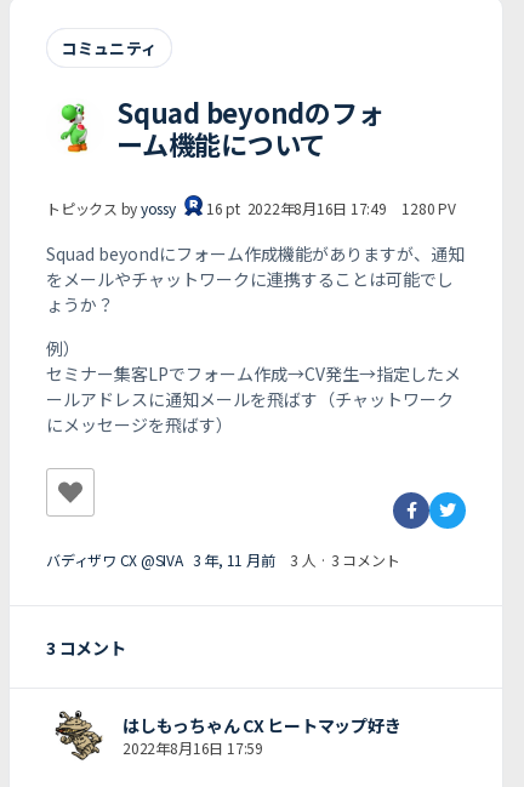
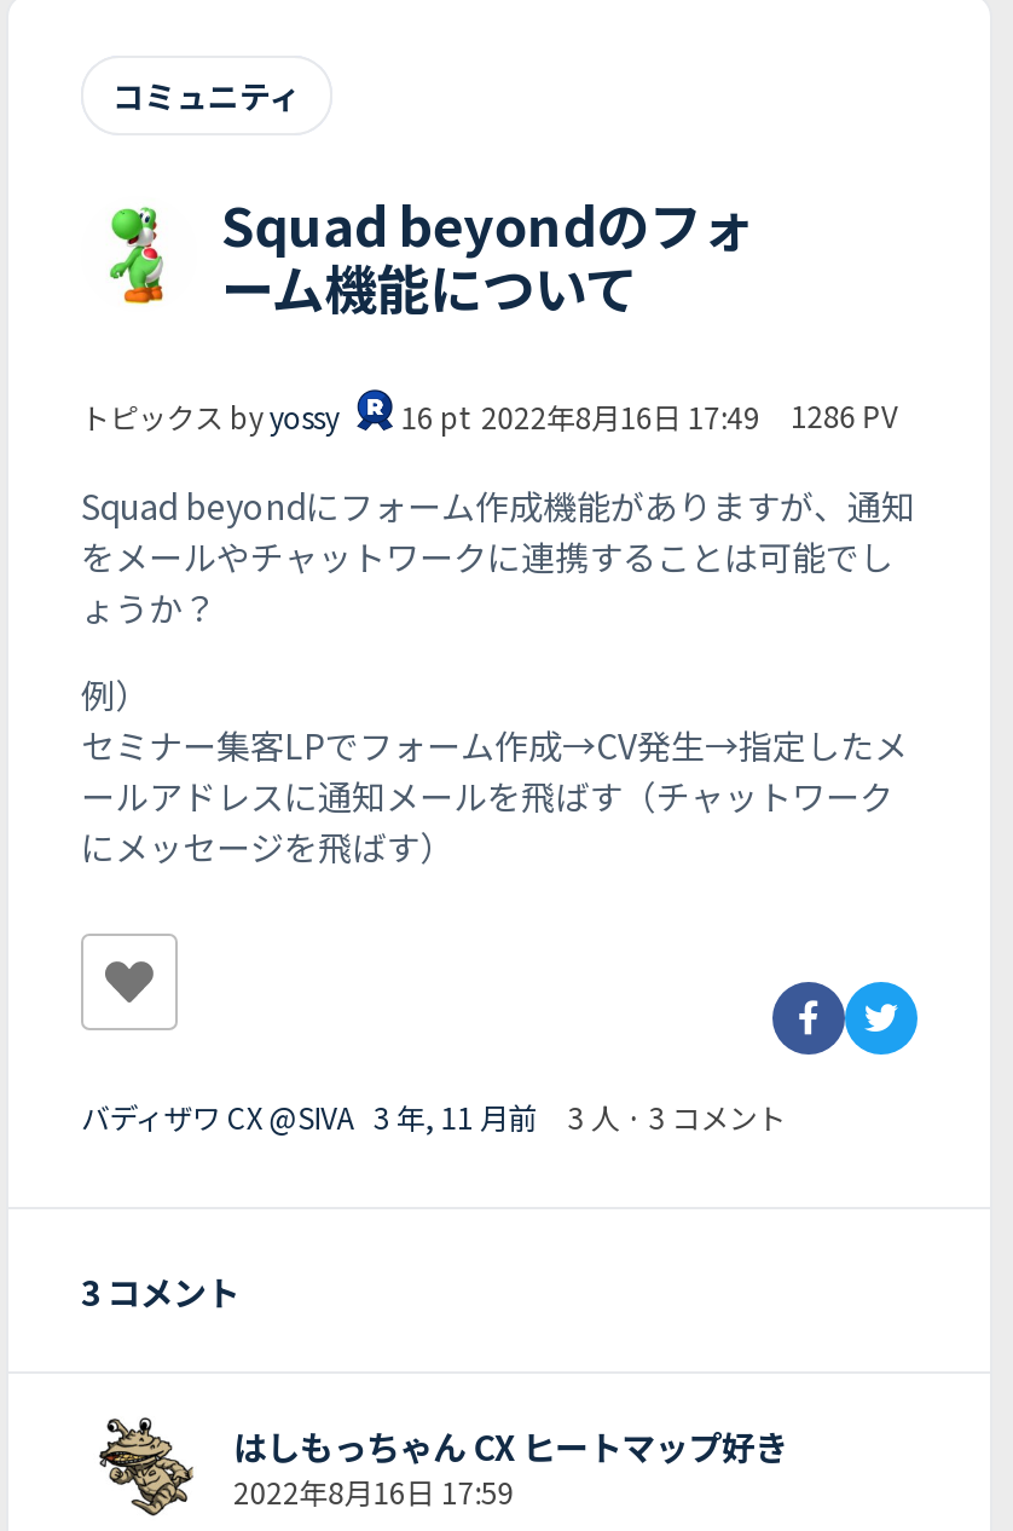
[46,198,456,219] トピックス byyossy 16 pt 2022年8月16日 17:49 1280 PV -> [81,395,898,437] トピックス byyossy 16 pt 2022年8月16日 17:49 1286 PV

